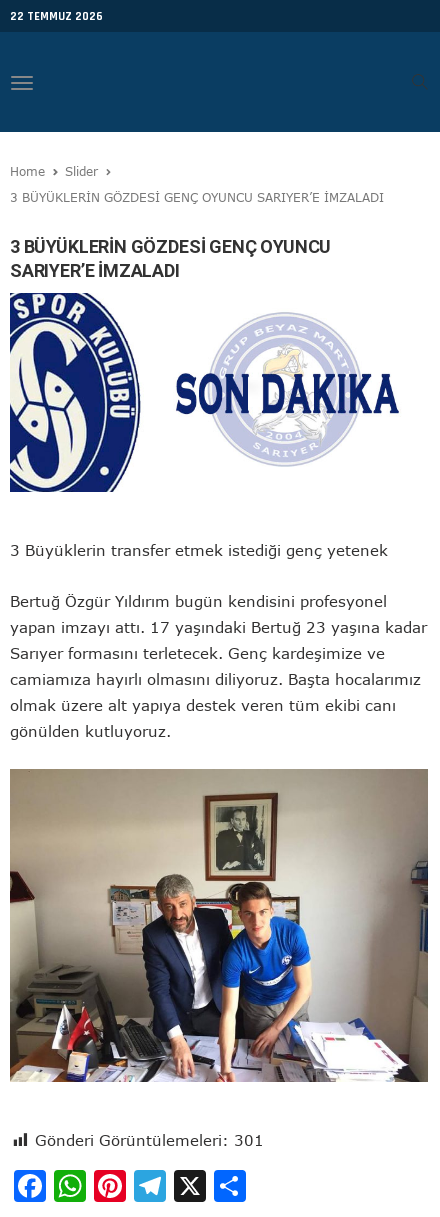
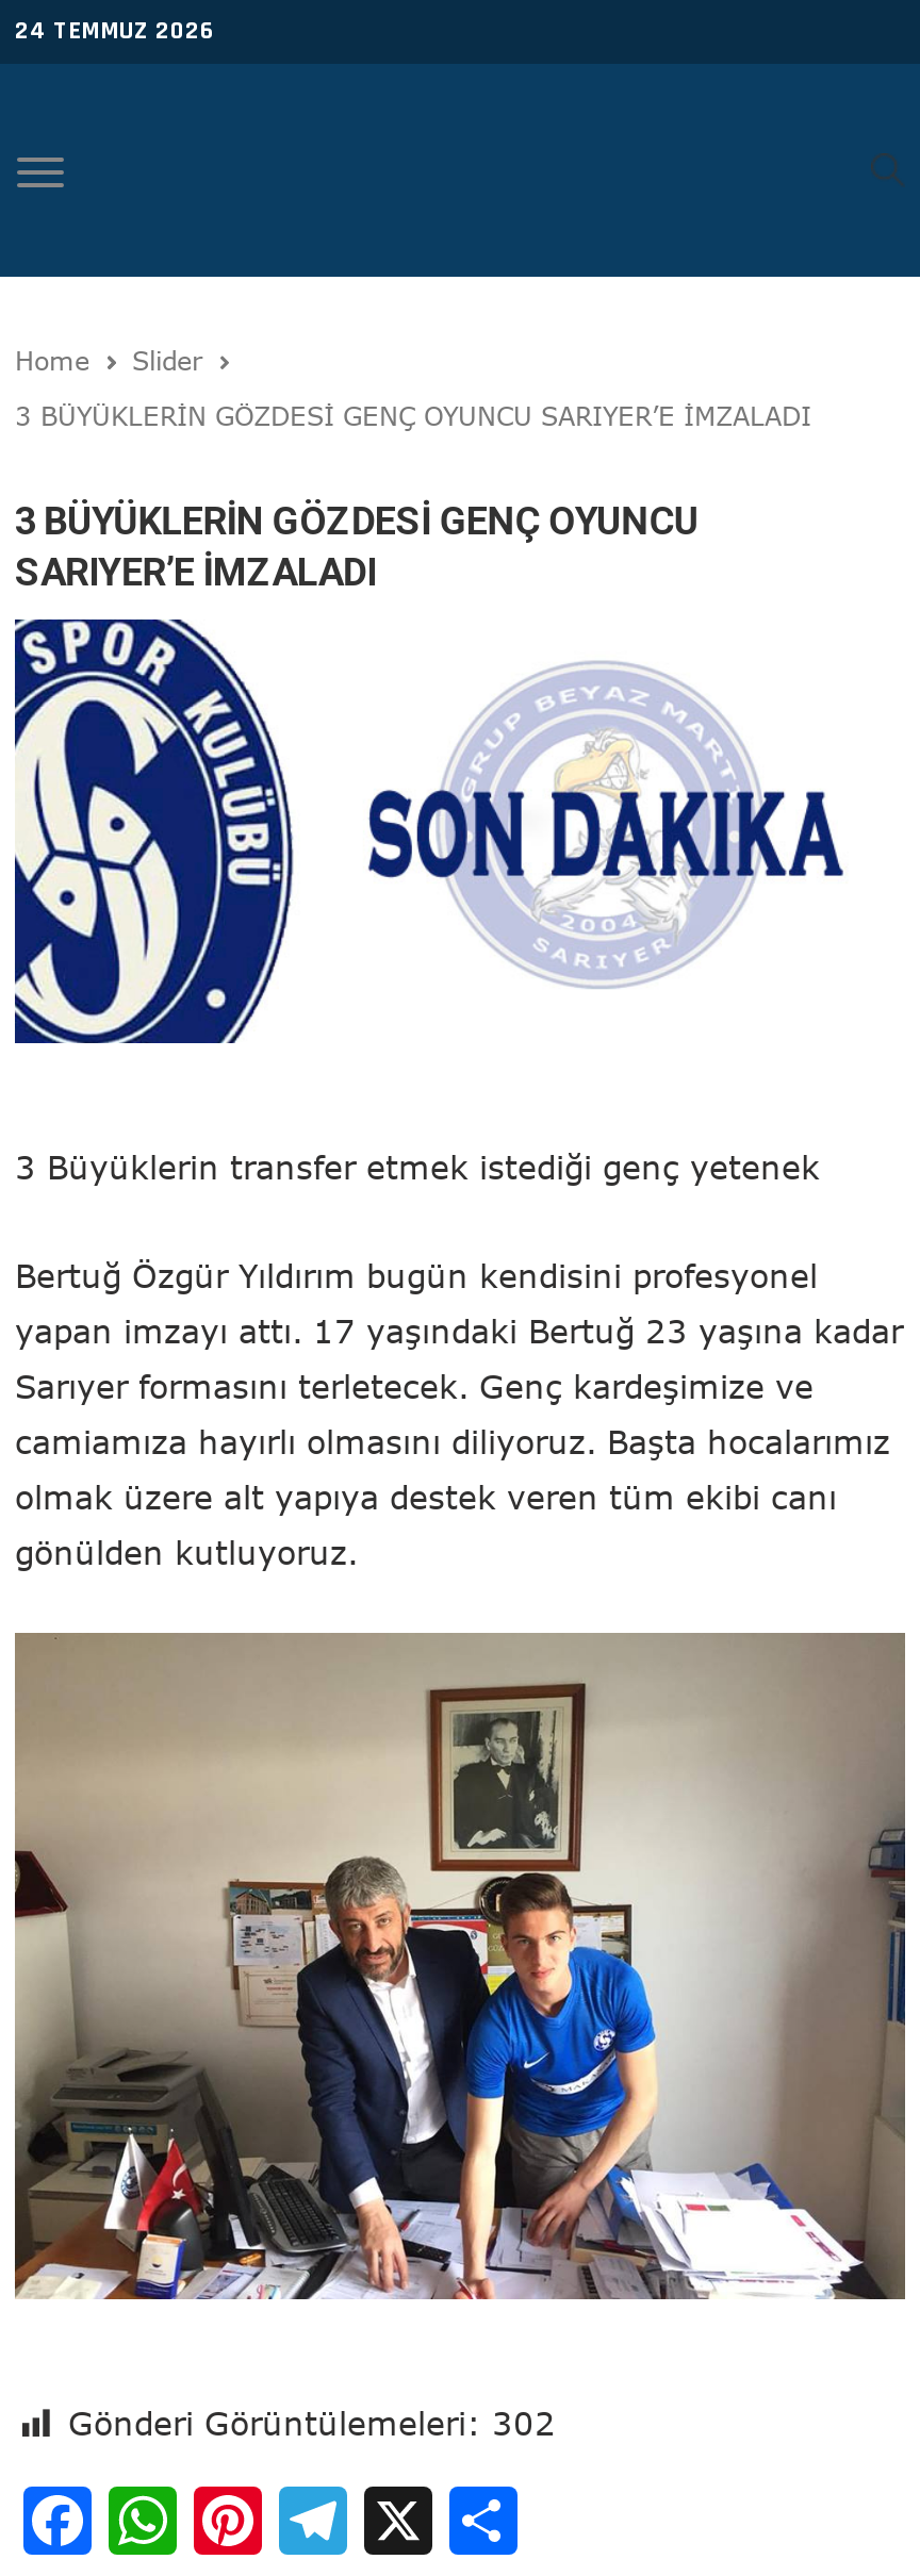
[10,9,103,24] 22 TEMMUZ 2026 -> [15,15,215,47] 24 TEMMUZ 2026
[35,1131,264,1149] Gönderi Görüntülemeleri: 301 -> [68,2404,556,2443] Gönderi Görüntülemeleri: 302

